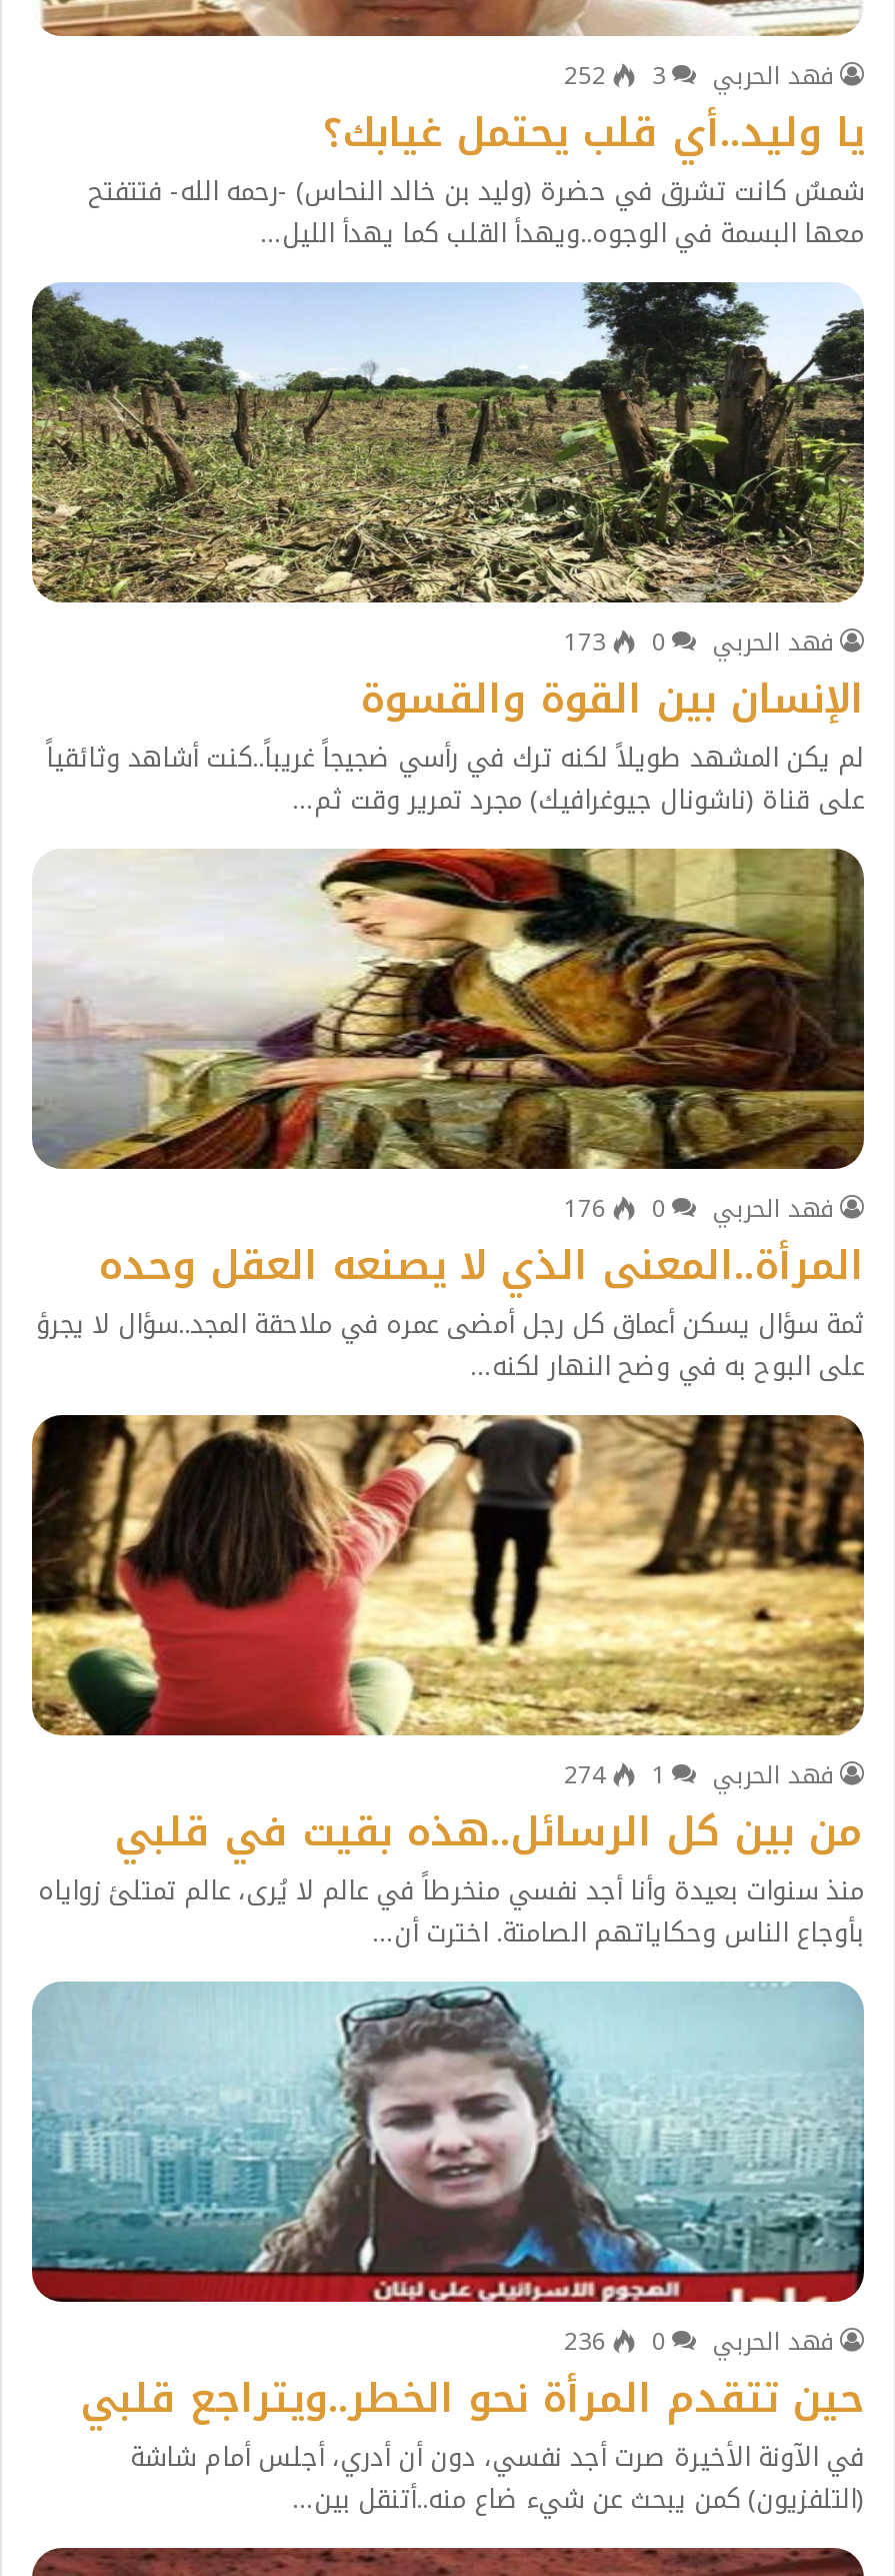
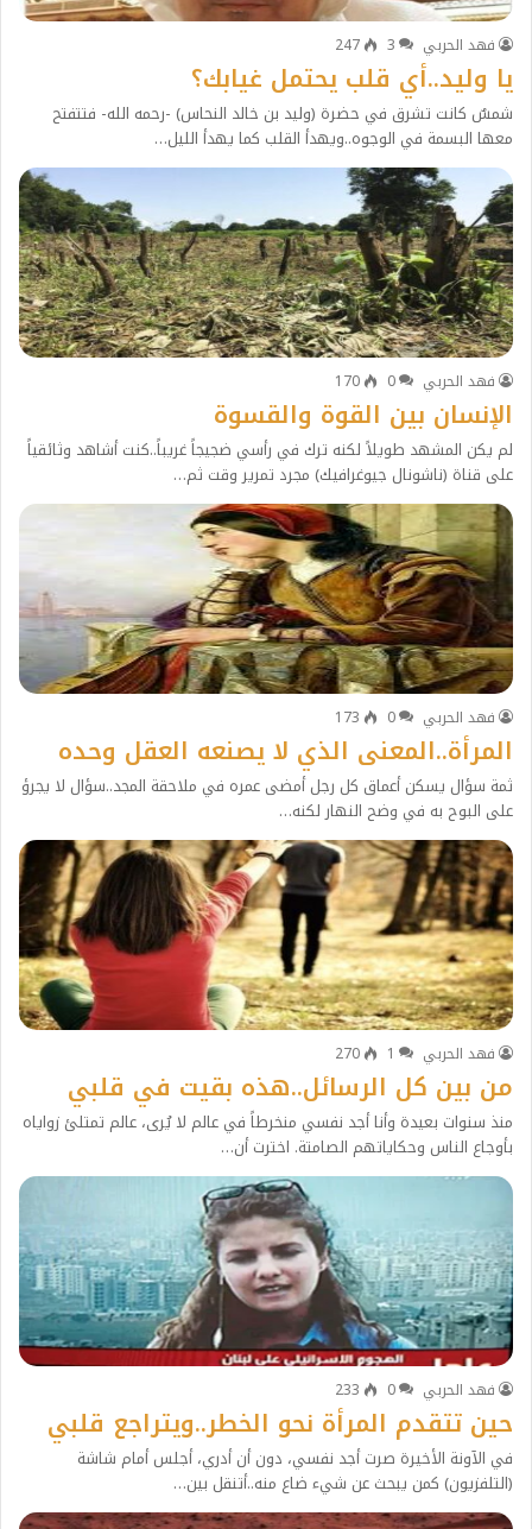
[564,54,834,98] فهد الحربي 3 252 -> [335,32,495,58] فهد الحربي 3 247
[564,621,834,665] فهد الحربي 0 173 -> [335,368,495,395] فهد الحربي 0 170
[564,1187,834,1231] فهد الحربي 0 176 -> [335,705,495,731] فهد الحربي 0 173
[564,1754,834,1798] فهد الحربي 1 274 -> [335,1041,495,1067] فهد الحربي 1 270
[564,2320,834,2364] فهد الحربي 0 236 -> [335,1377,495,1403] فهد الحربي 0 233

